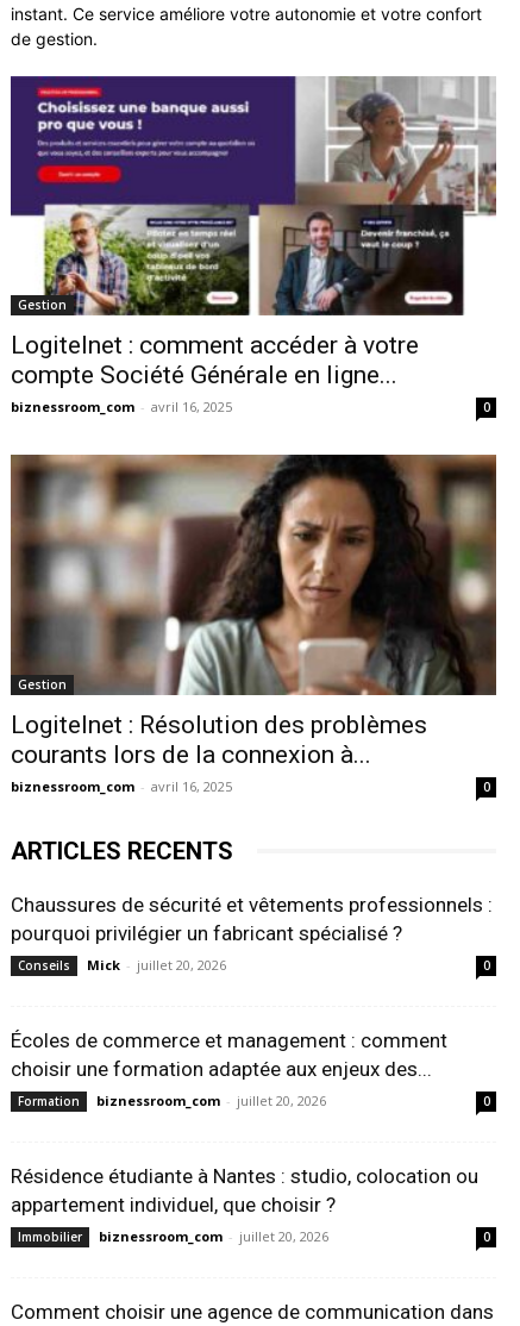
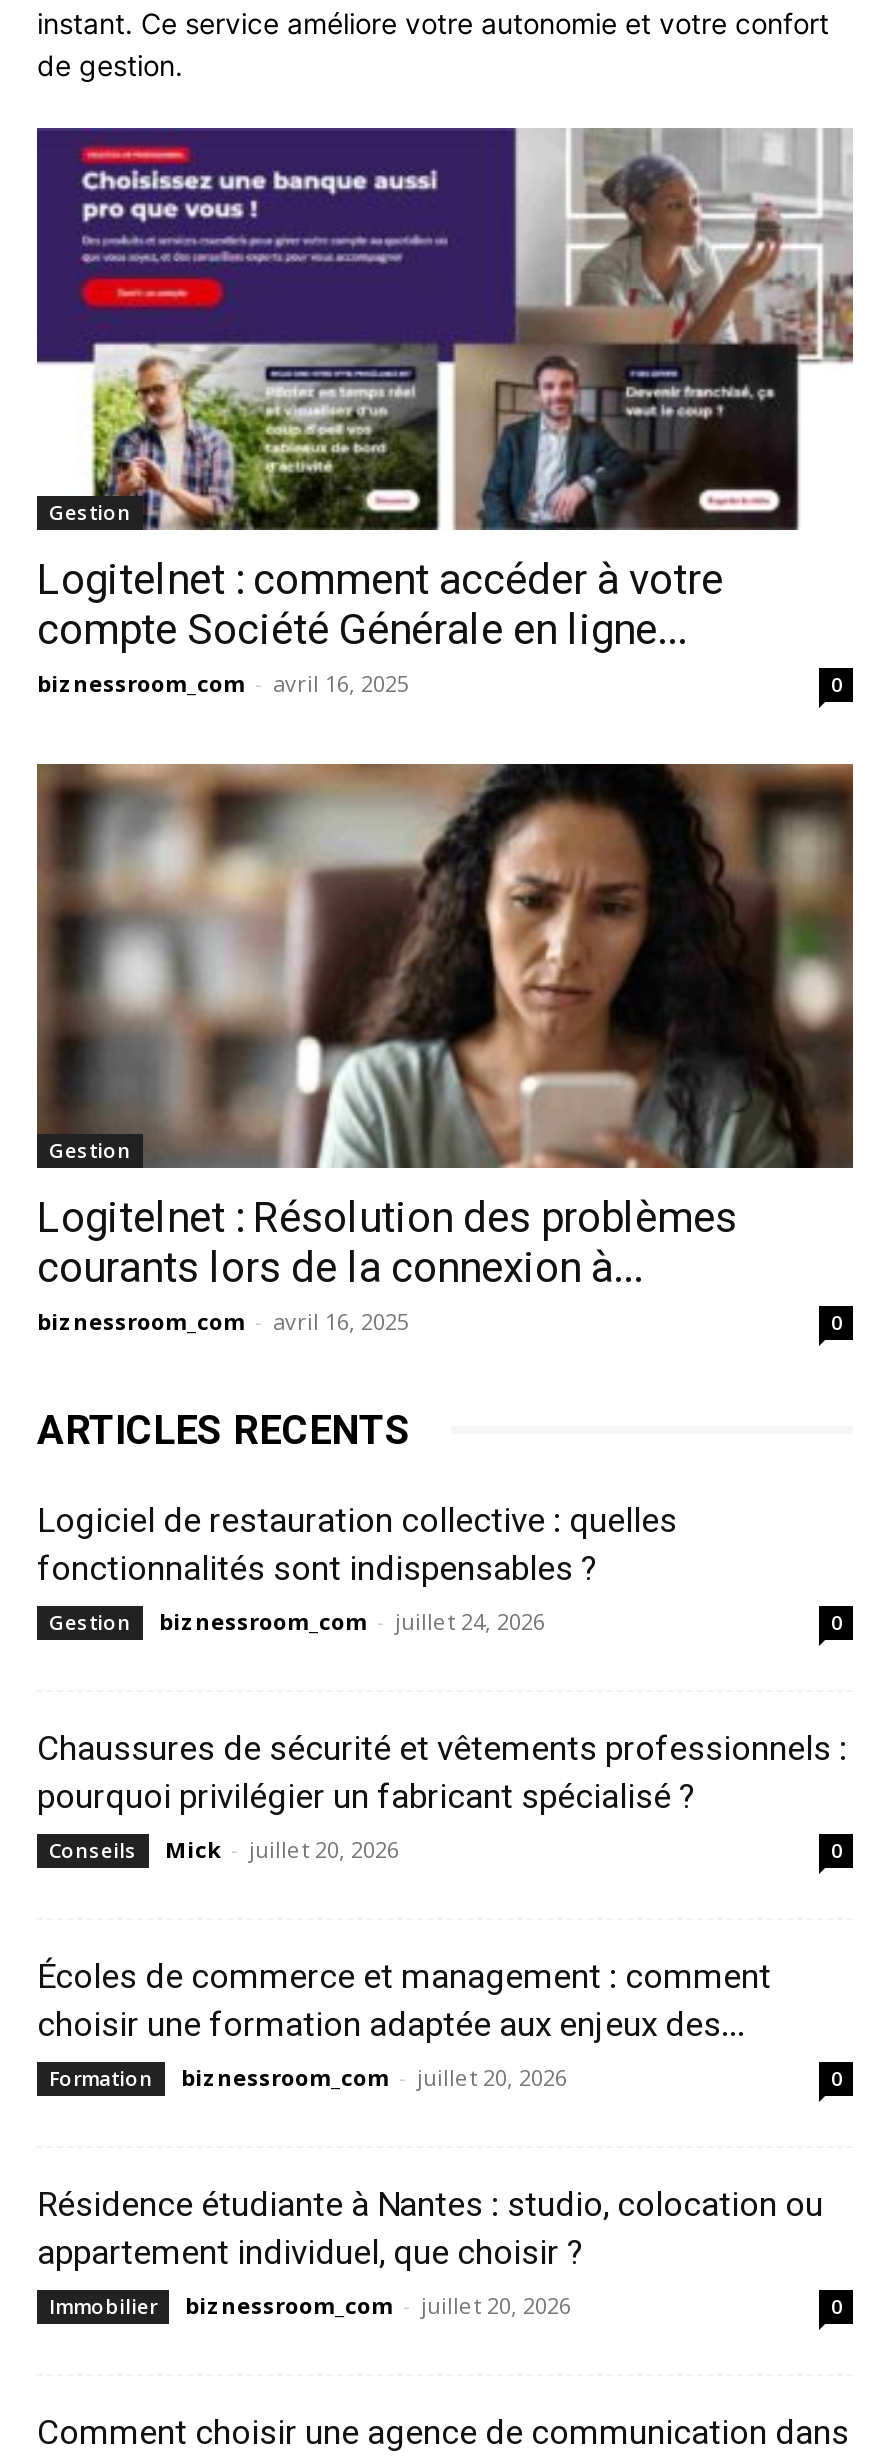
none -> [37,1500,843,1636] Logiciel de restauration collective : quelles | fonctionnalités sont indispensables ? | Gestion | biznessroom_com - juillet 24, 2026 | 0

